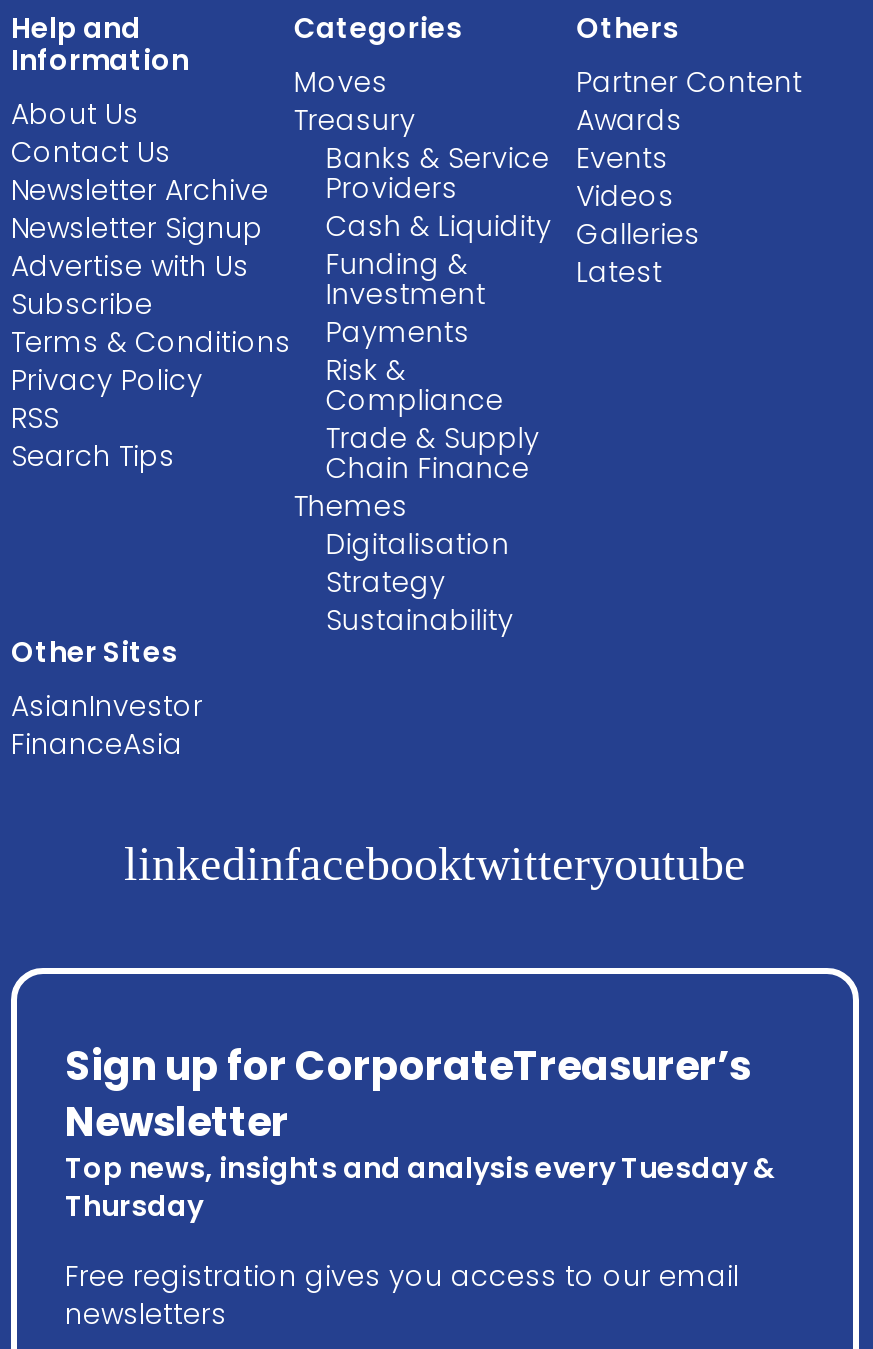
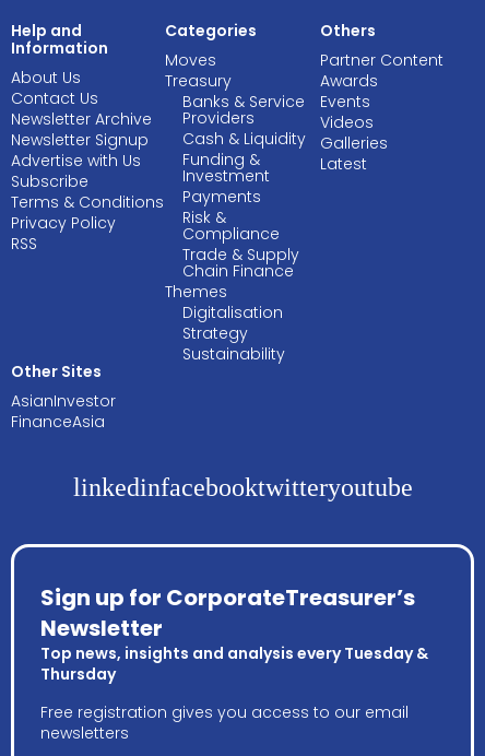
[11,436,175,476] Search Tips -> none

